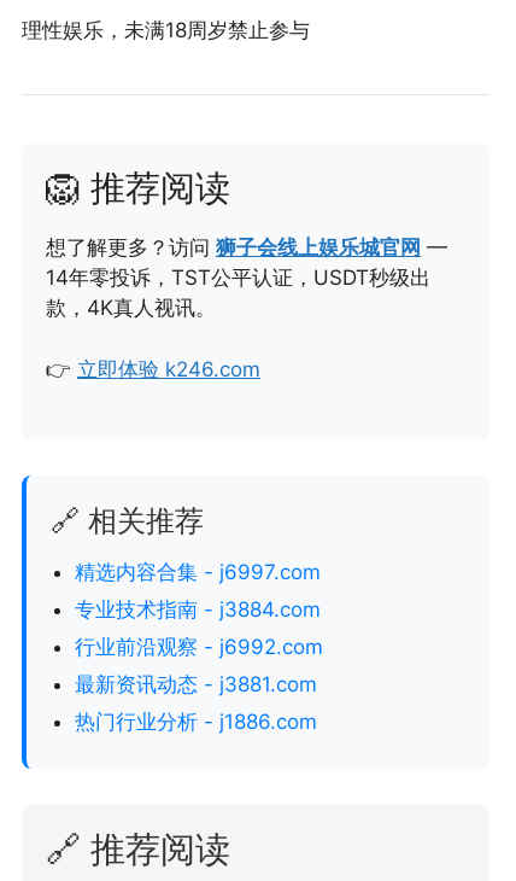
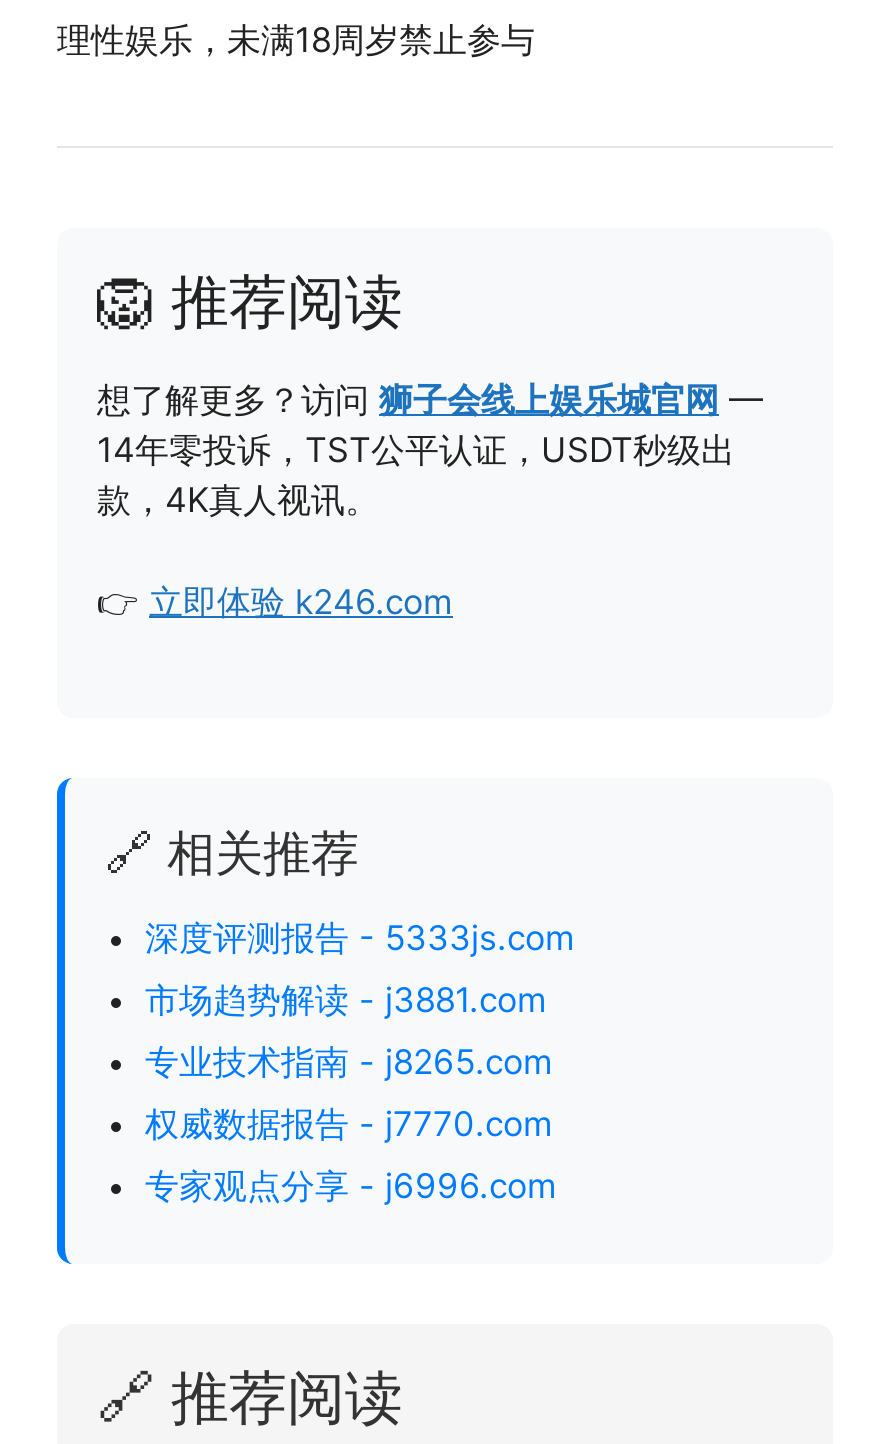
[75,560,321,584] 精选内容合集 - j6997.com -> [145,918,575,958] 深度评测报告 - 5333js.com
[75,598,321,622] 专业技术指南 - j3884.com -> [145,980,547,1020] 市场趋势解读 - j3881.com
[75,635,323,659] 行业前沿观察 - j6992.com -> [145,1042,553,1082] 专业技术指南 - j8265.com
[75,672,317,696] 最新资讯动态 - j3881.com -> [145,1104,553,1144] 权威数据报告 - j7770.com
[75,710,317,734] 热门行业分析 - j1886.com -> [145,1166,557,1206] 专家观点分享 - j6996.com

